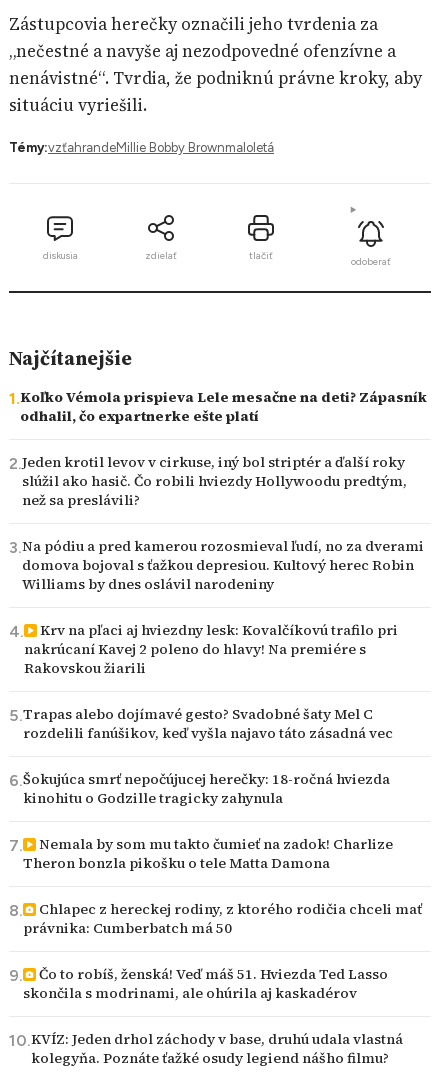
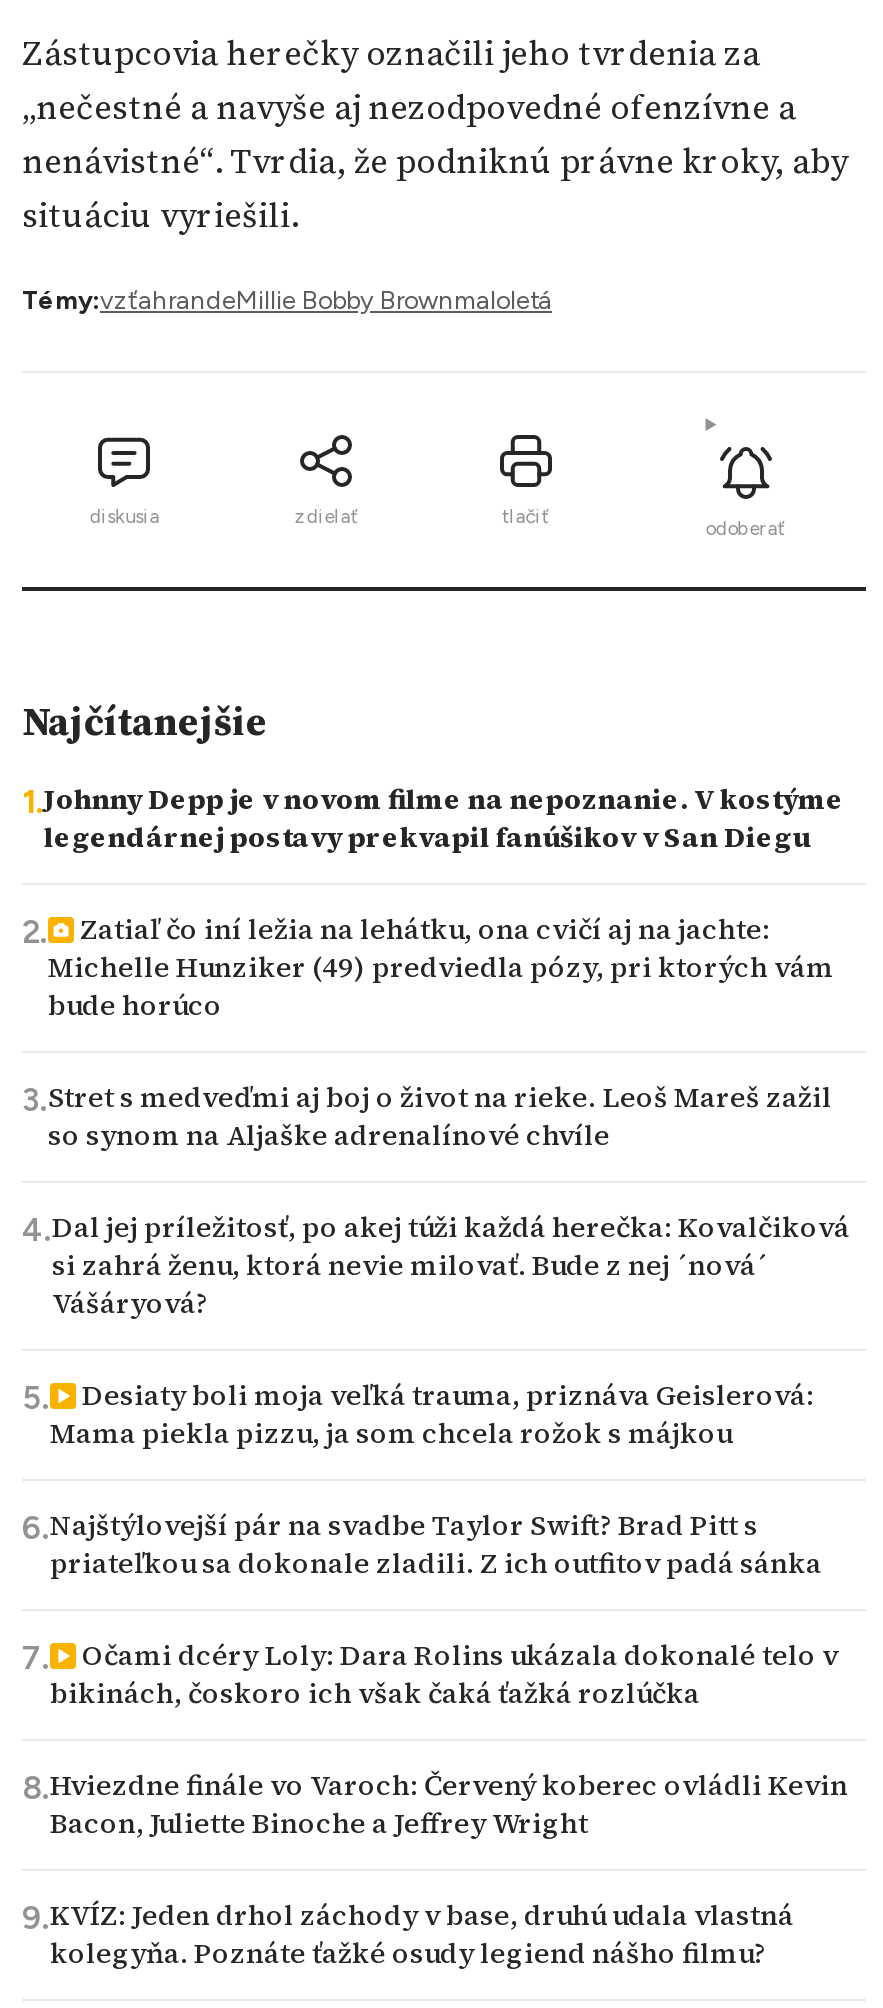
[20,388,427,1003] Koľko Vémola prispieva Lele mesačne na deti? Zápasník | odhalil, čo expartnerke ešte platí | Jeden krotil levov v cirkuse, iný bol striptér a ďalší roky | slúžil ako hasič. Čo robili hviezdy Hollywoodu predtým, | než sa preslávili? | Na pódiu a pred kamerou rozosmieval ľudí, no za dverami | domova bojoval s ťažkou depresiou. Kultový herec Robin | Williams by dnes oslávil narodeniny | Krv na pľaci aj hviezdny lesk: Kovalčíkovú trafilo pri | nakrúcaní Kavej 2 poleno do hlavy! Na premiére s | Rakovskou žiarili | Trapas alebo dojímavé gesto? Svadobné šaty Mel C | rozdelili fanúšikov, keď vyšla najavo táto zásadná vec | Šokujúca smrť nepočújucej herečky: 18-ročná hviezda | kinohitu o Godzille tragicky zahynula | Nemala by som mu takto čumieť na zadok! Charlize | Theron bonzla pikošku o tele Matta Damona | Chlapec z hereckej rodiny, z ktorého rodičia chceli mať | právnika: Cumberbatch má 50 | Čo to robíš, ženská! Veď máš 51. Hviezda Ted Lasso | skončila s modrinami, ale ohúrila aj kaskadérov -> [44,781,850,1843] Johnny Depp je v novom filme na nepoznanie. V kostýme | legendárnej postavy prekvapil fanúšikov v San Diegu | Zatiaľ čo iní ležia na lehátku, ona cvičí aj na jachte: | Michelle Hunziker (49) predviedla pózy, pri ktorých vám | bude horúco | Stret s medveďmi aj boj o život na rieke. Leoš Mareš zažil | so synom na Aljaške adrenalínové chvíle | Dal jej príležitosť, po akej túži každá herečka: Kovalčiková | si zahrá ženu, ktorá nevie milovať. Bude z nej ´nová´ | Vášáryová? | Desiaty boli moja veľká trauma, priznáva Geislerová: | Mama piekla pizzu, ja som chcela rožok s májkou | Najštýlovejší pár na svadbe Taylor Swift? Brad Pitt s | priateľkou sa dokonale zladili. Z ich outfitov padá sánka | Očami dcéry Loly: Dara Rolins ukázala dokonalé telo v | bikinách, čoskoro ich však čaká ťažká rozlúčka | Hviezdne finále vo Varoch: Červený koberec ovládli Kevin | Bacon, Juliette Binoche a Jeffrey Wright

